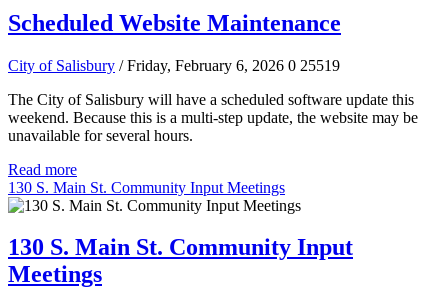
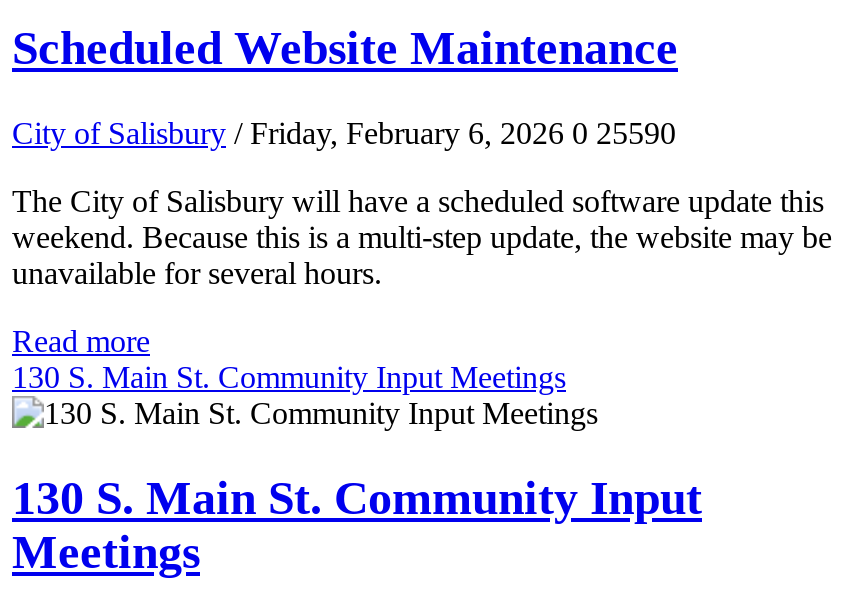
[8,57,340,74] City of Salisbury / Friday, February 6, 2026 0 25519 -> [12,116,676,150] City of Salisbury / Friday, February 6, 2026 0 25590

